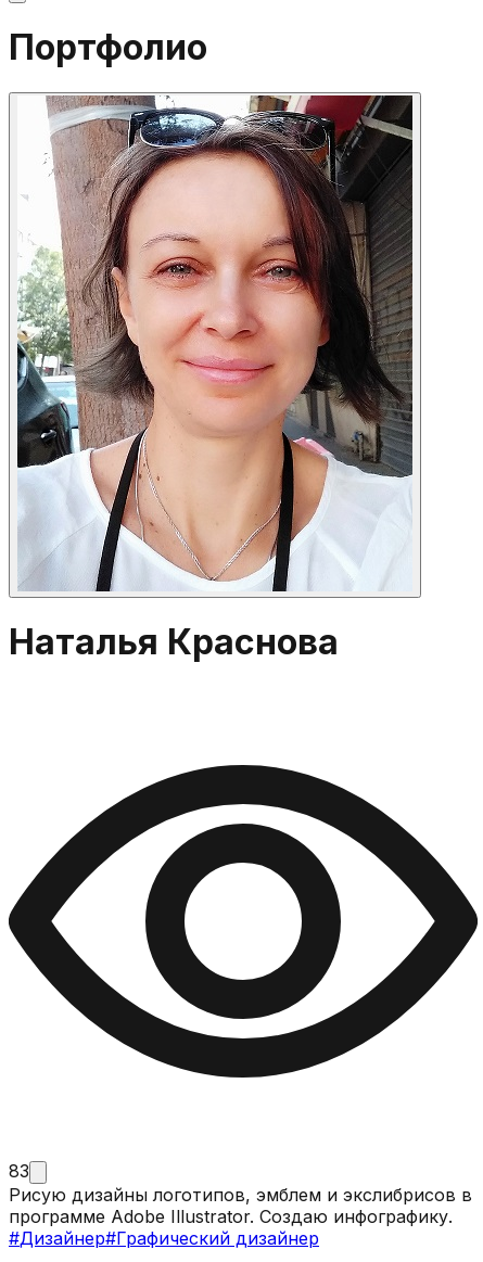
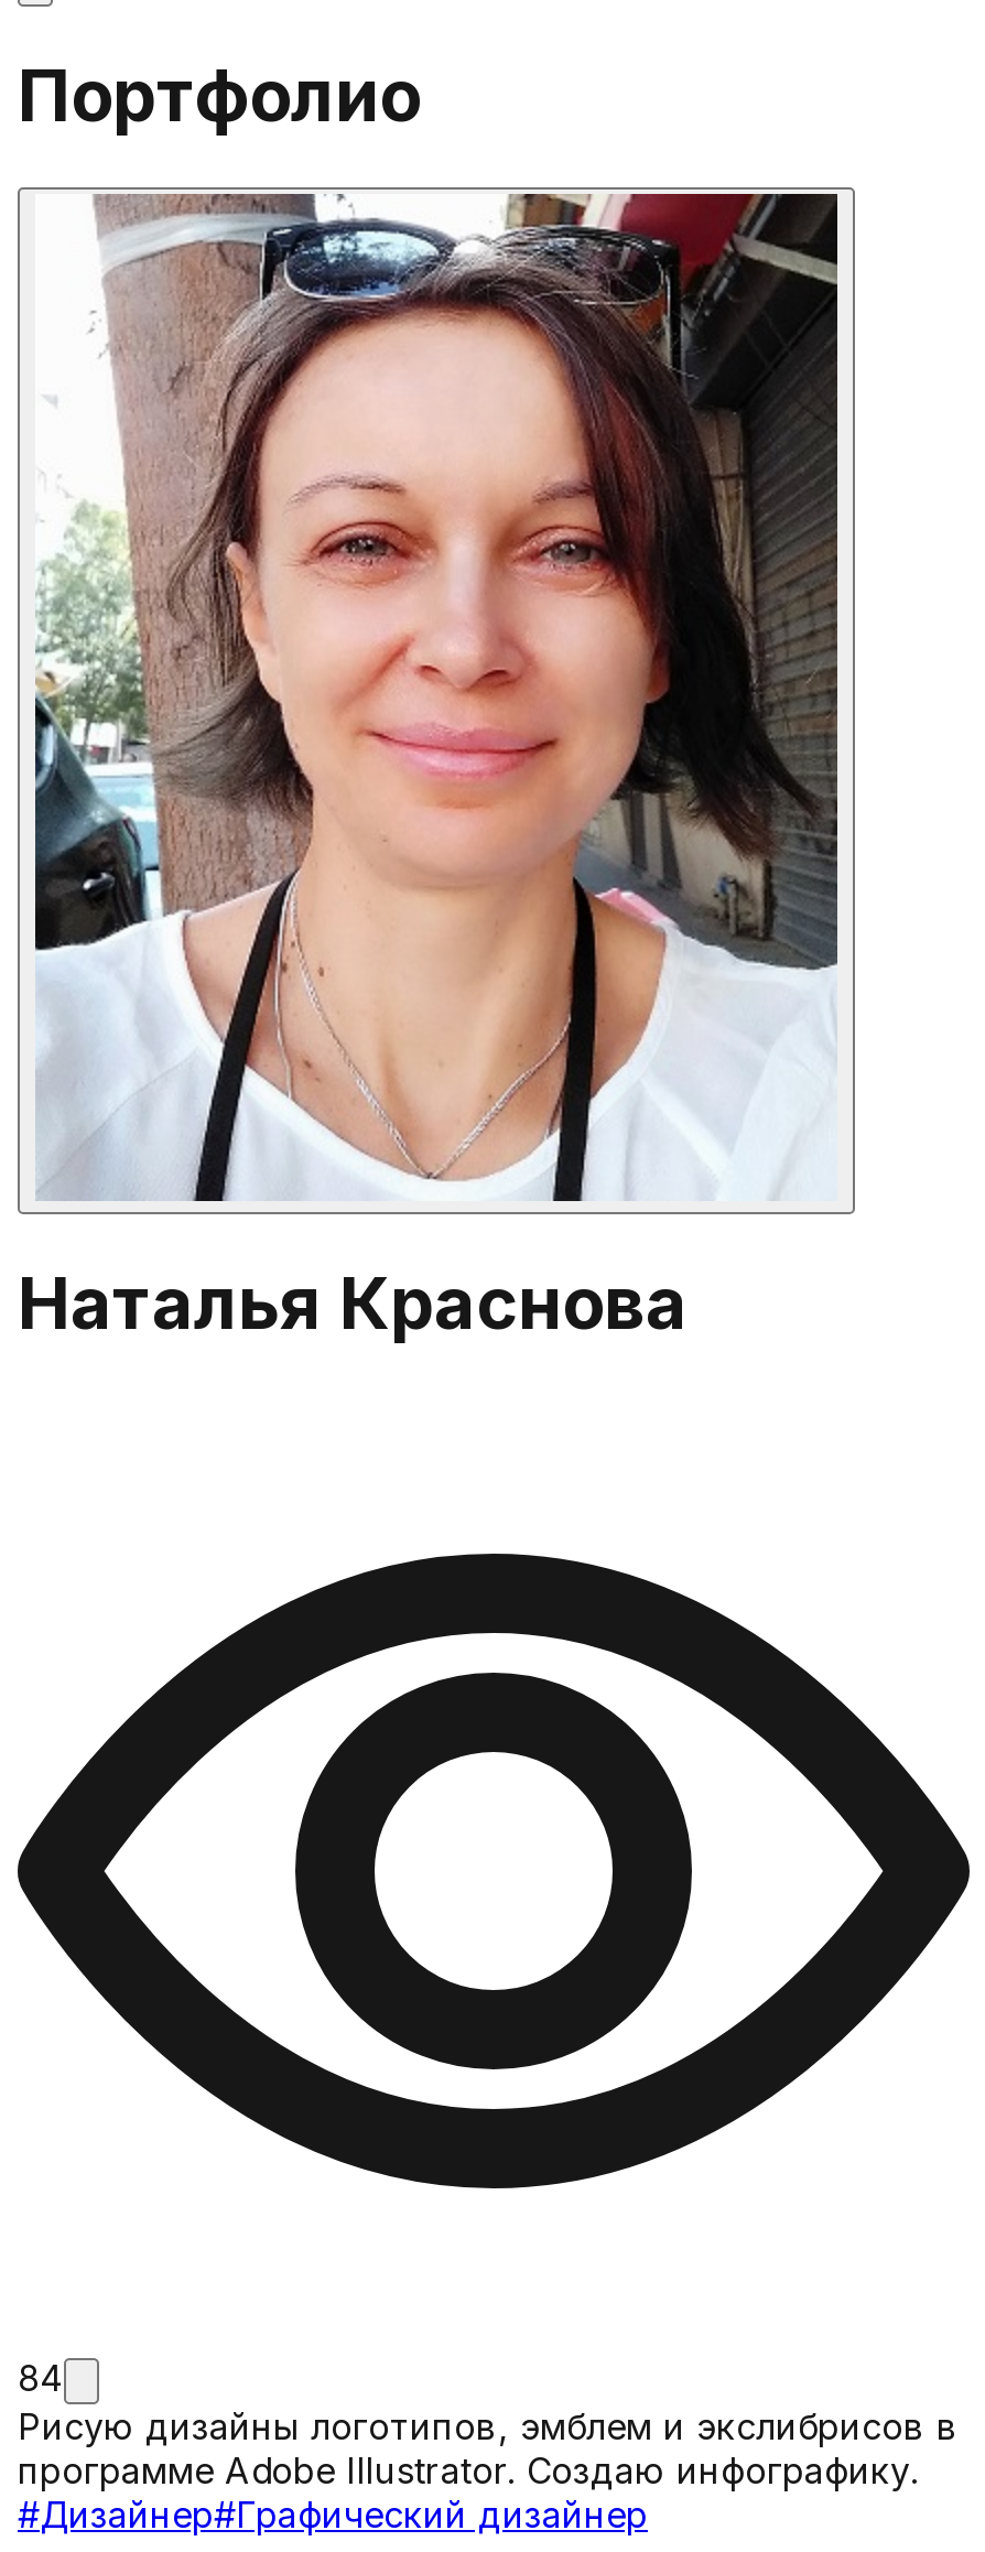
[9,1160,29,1181] 83 -> [18,2355,64,2399] 84

